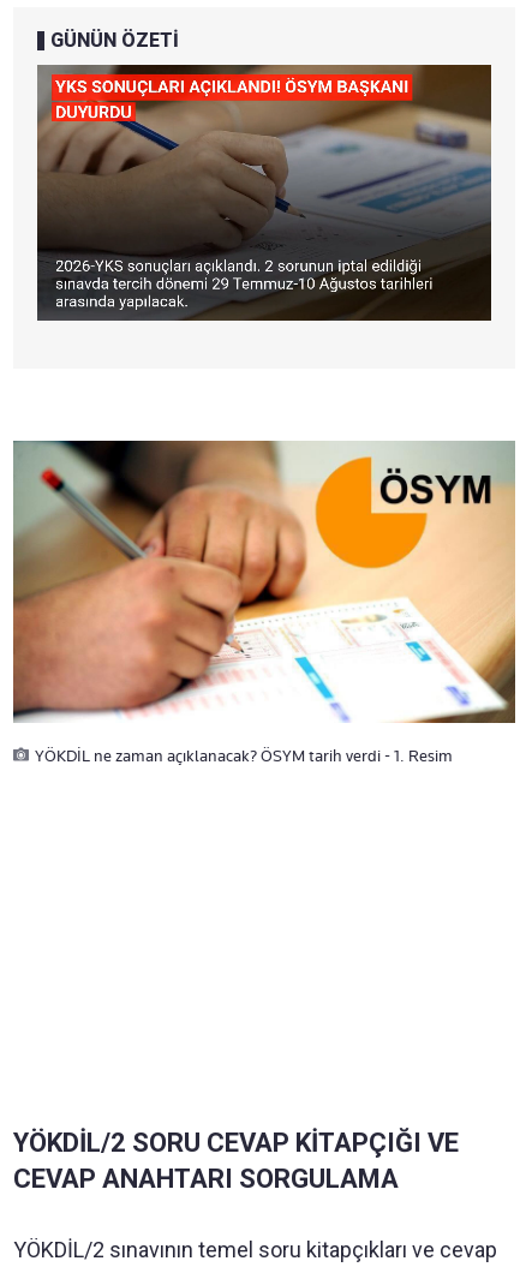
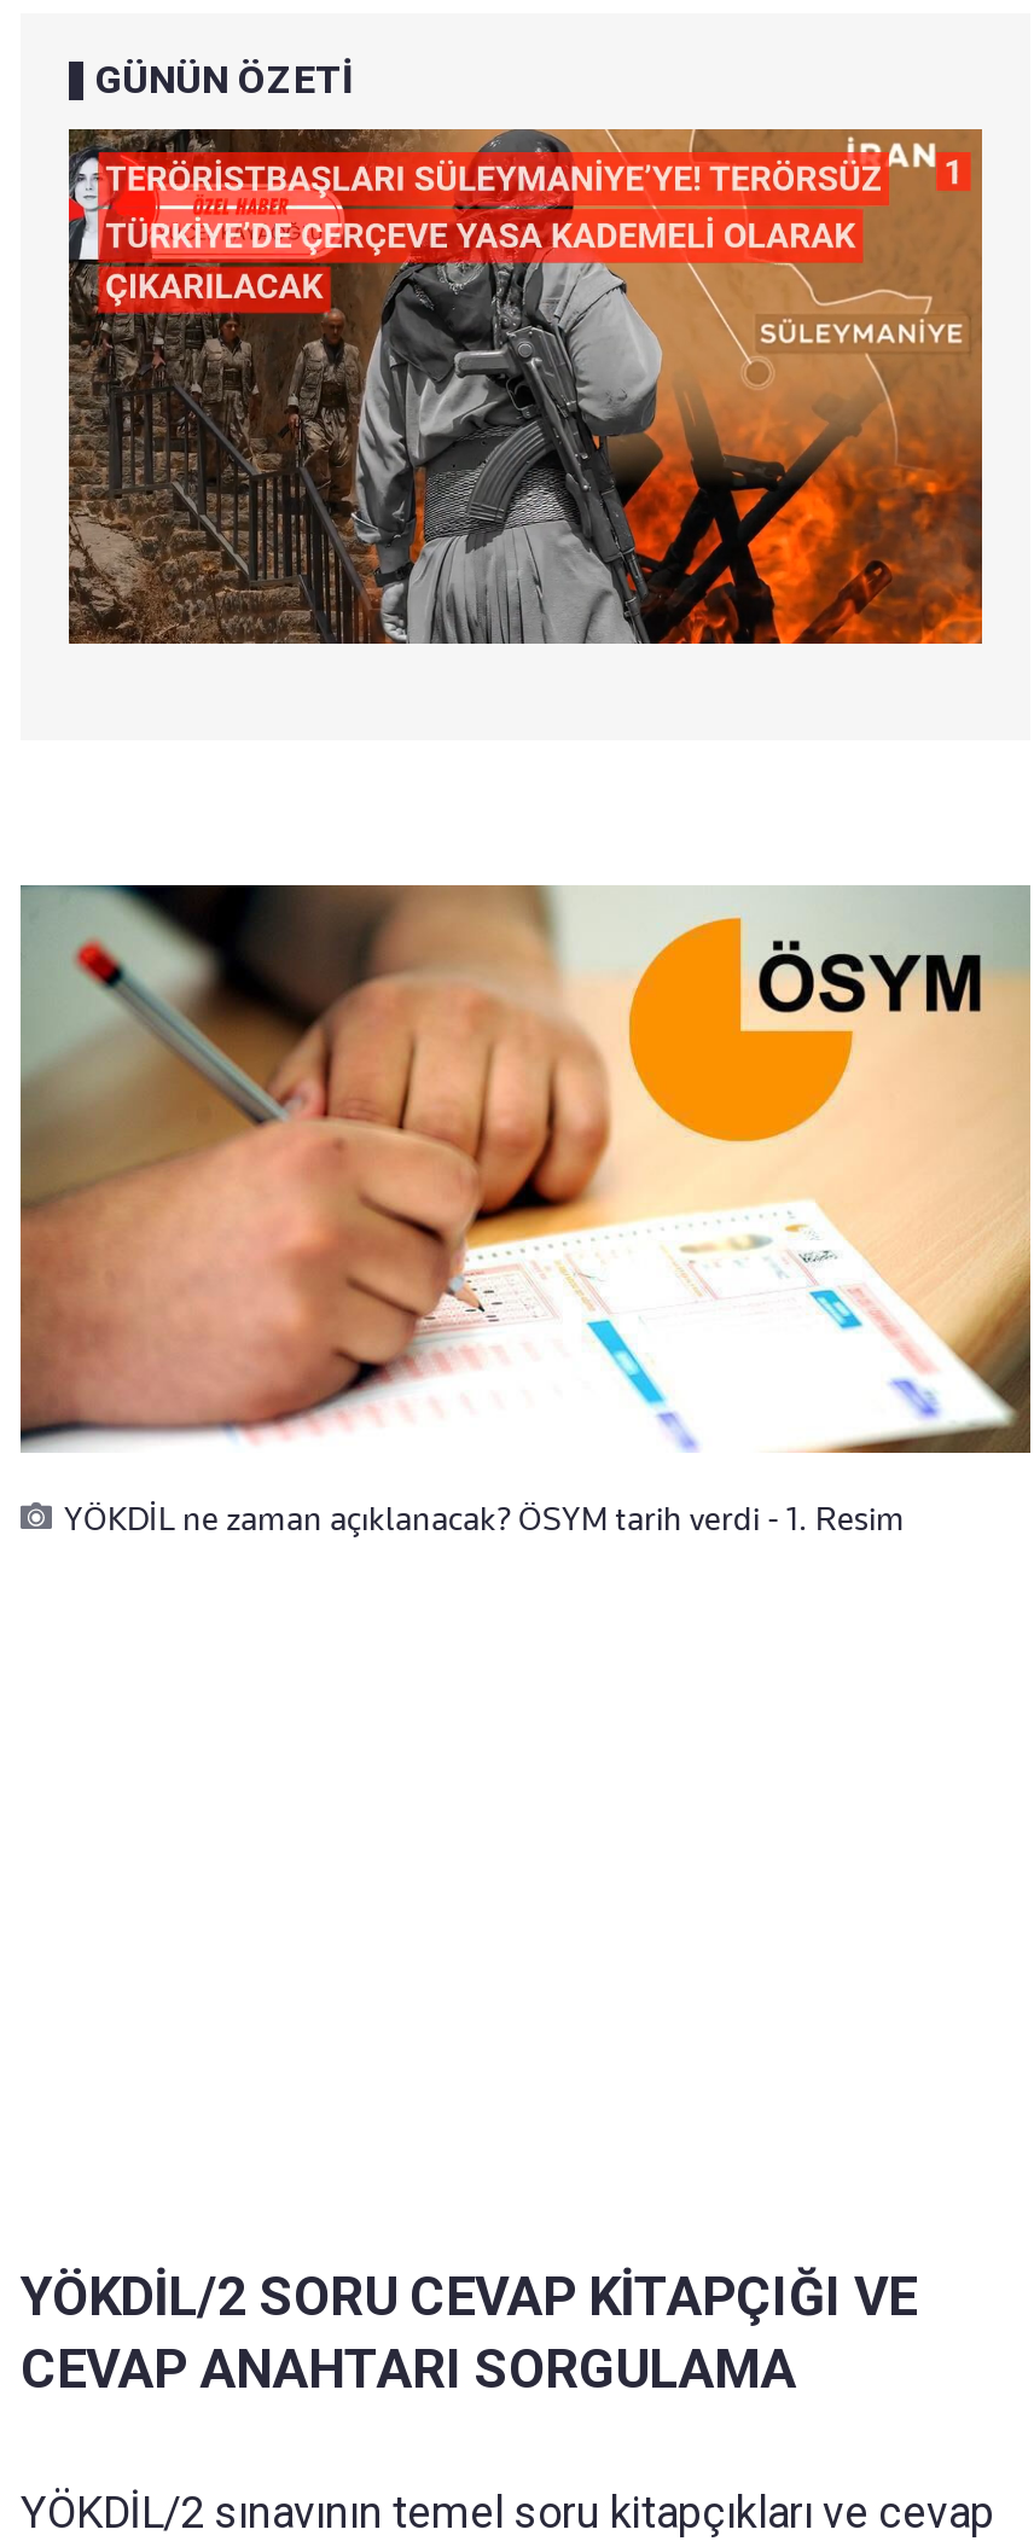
[36,64,492,322] [image] -> [66,127,984,646] [image]

